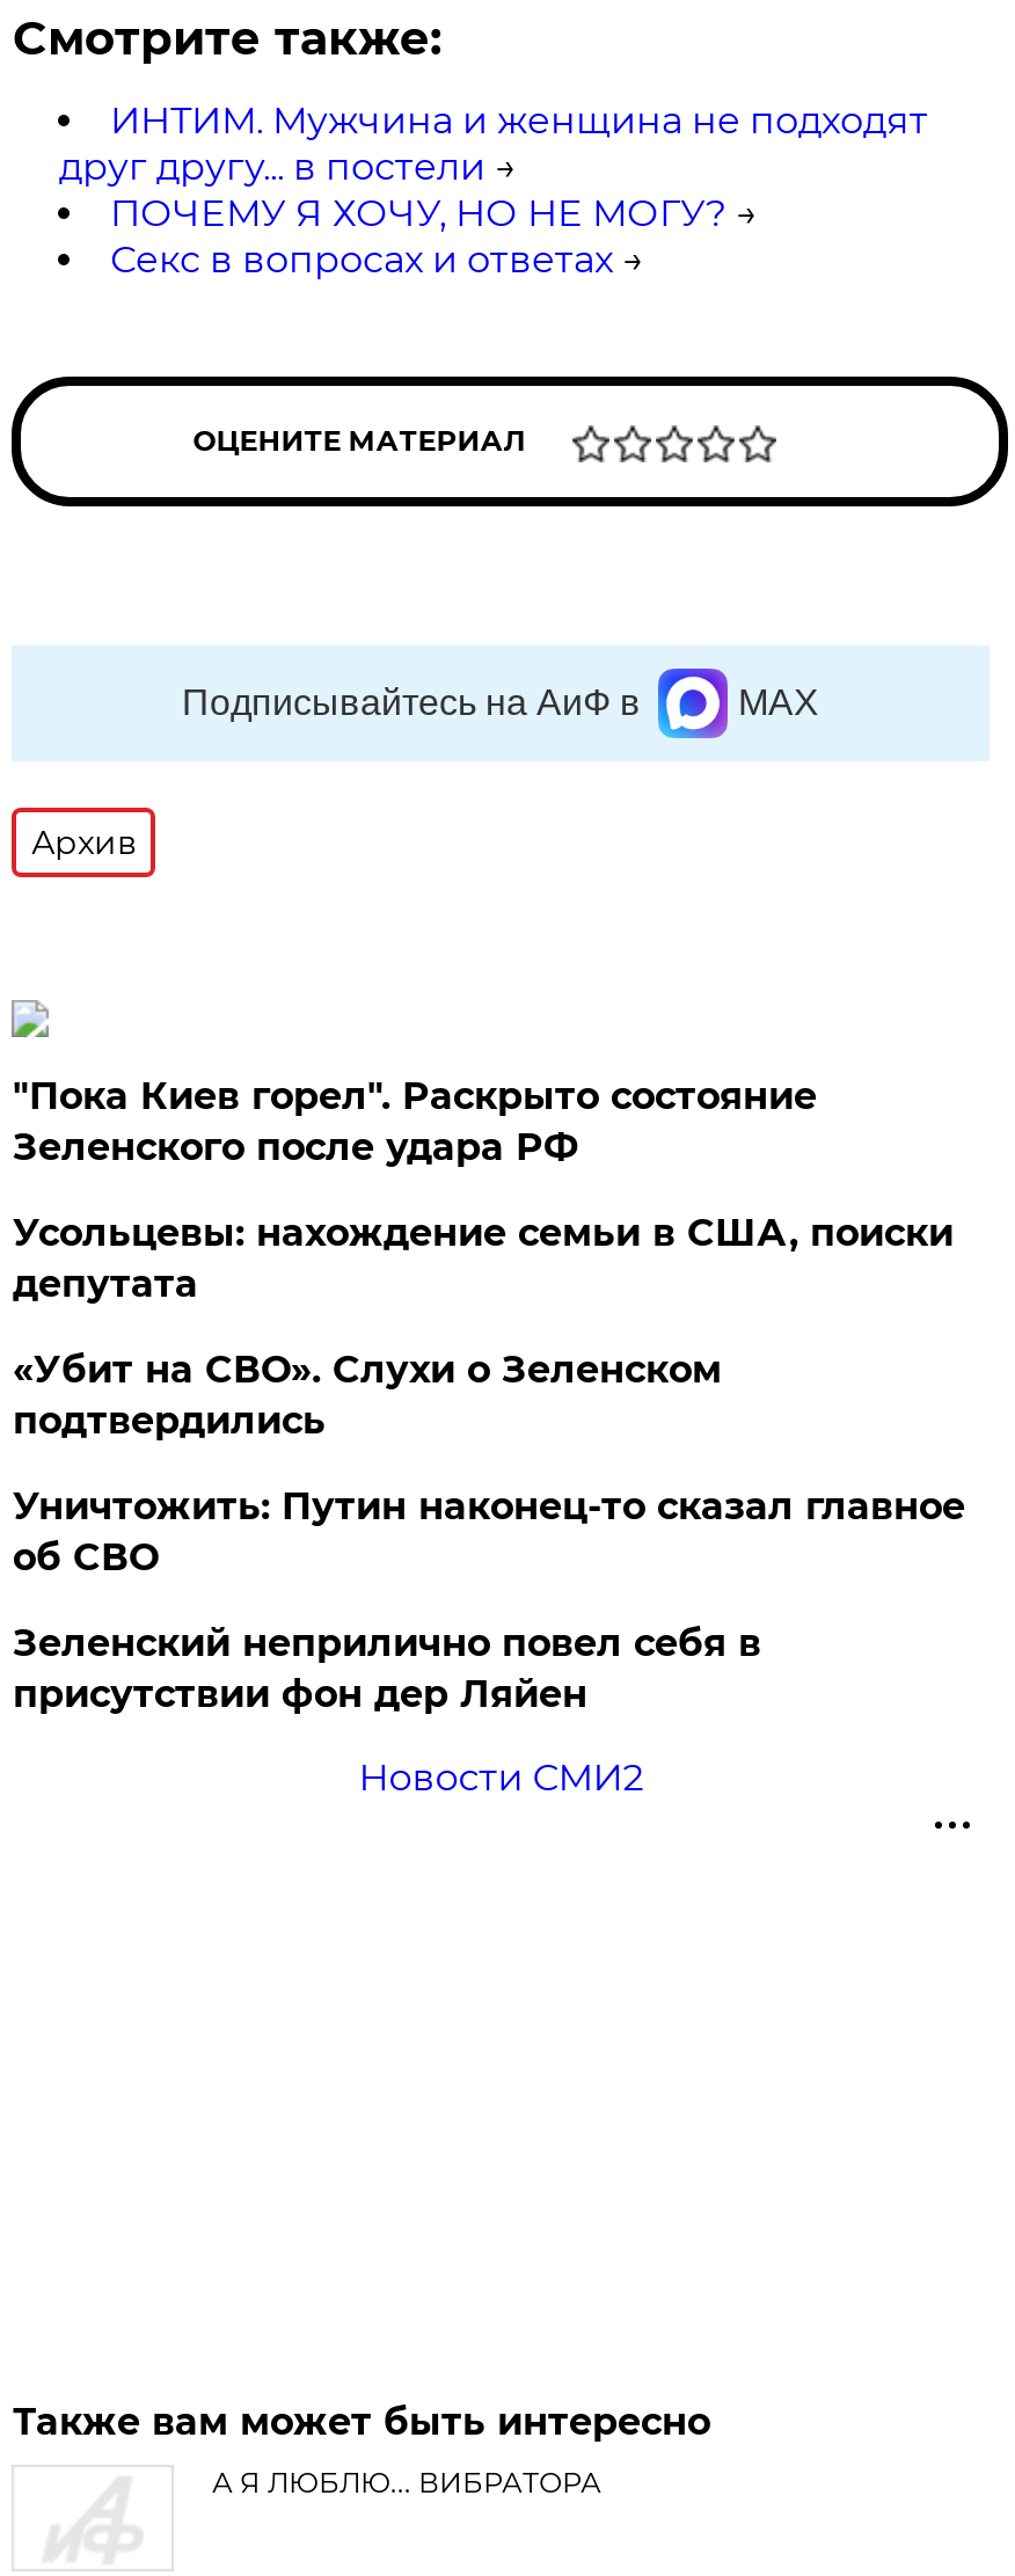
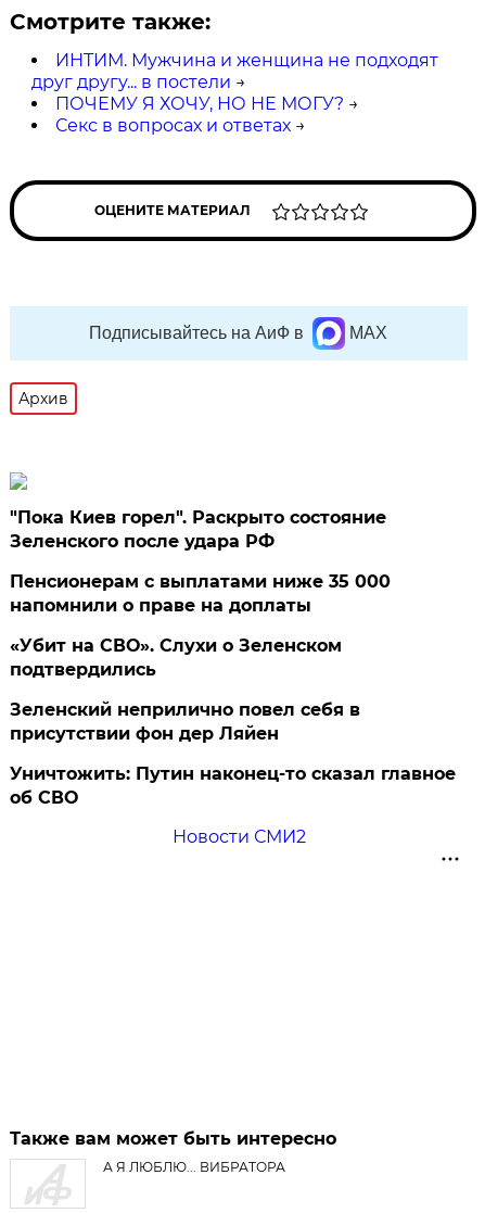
[13,1211,953,1306] Усольцевы: нахождение семьи в США, поиски | депутата -> [10,571,391,616] Пенсионерам с выплатами ниже 35 000 | напомнили о праве на доплаты
moved [13,1484,965,1579] -> [10,763,456,808]: Уничтожить: Путин наконец-то сказал главное | об СВО
moved [13,1621,761,1716] -> [10,699,361,744]: Зеленский неприлично повел cебя в | присутствии фон дер Ляйен

